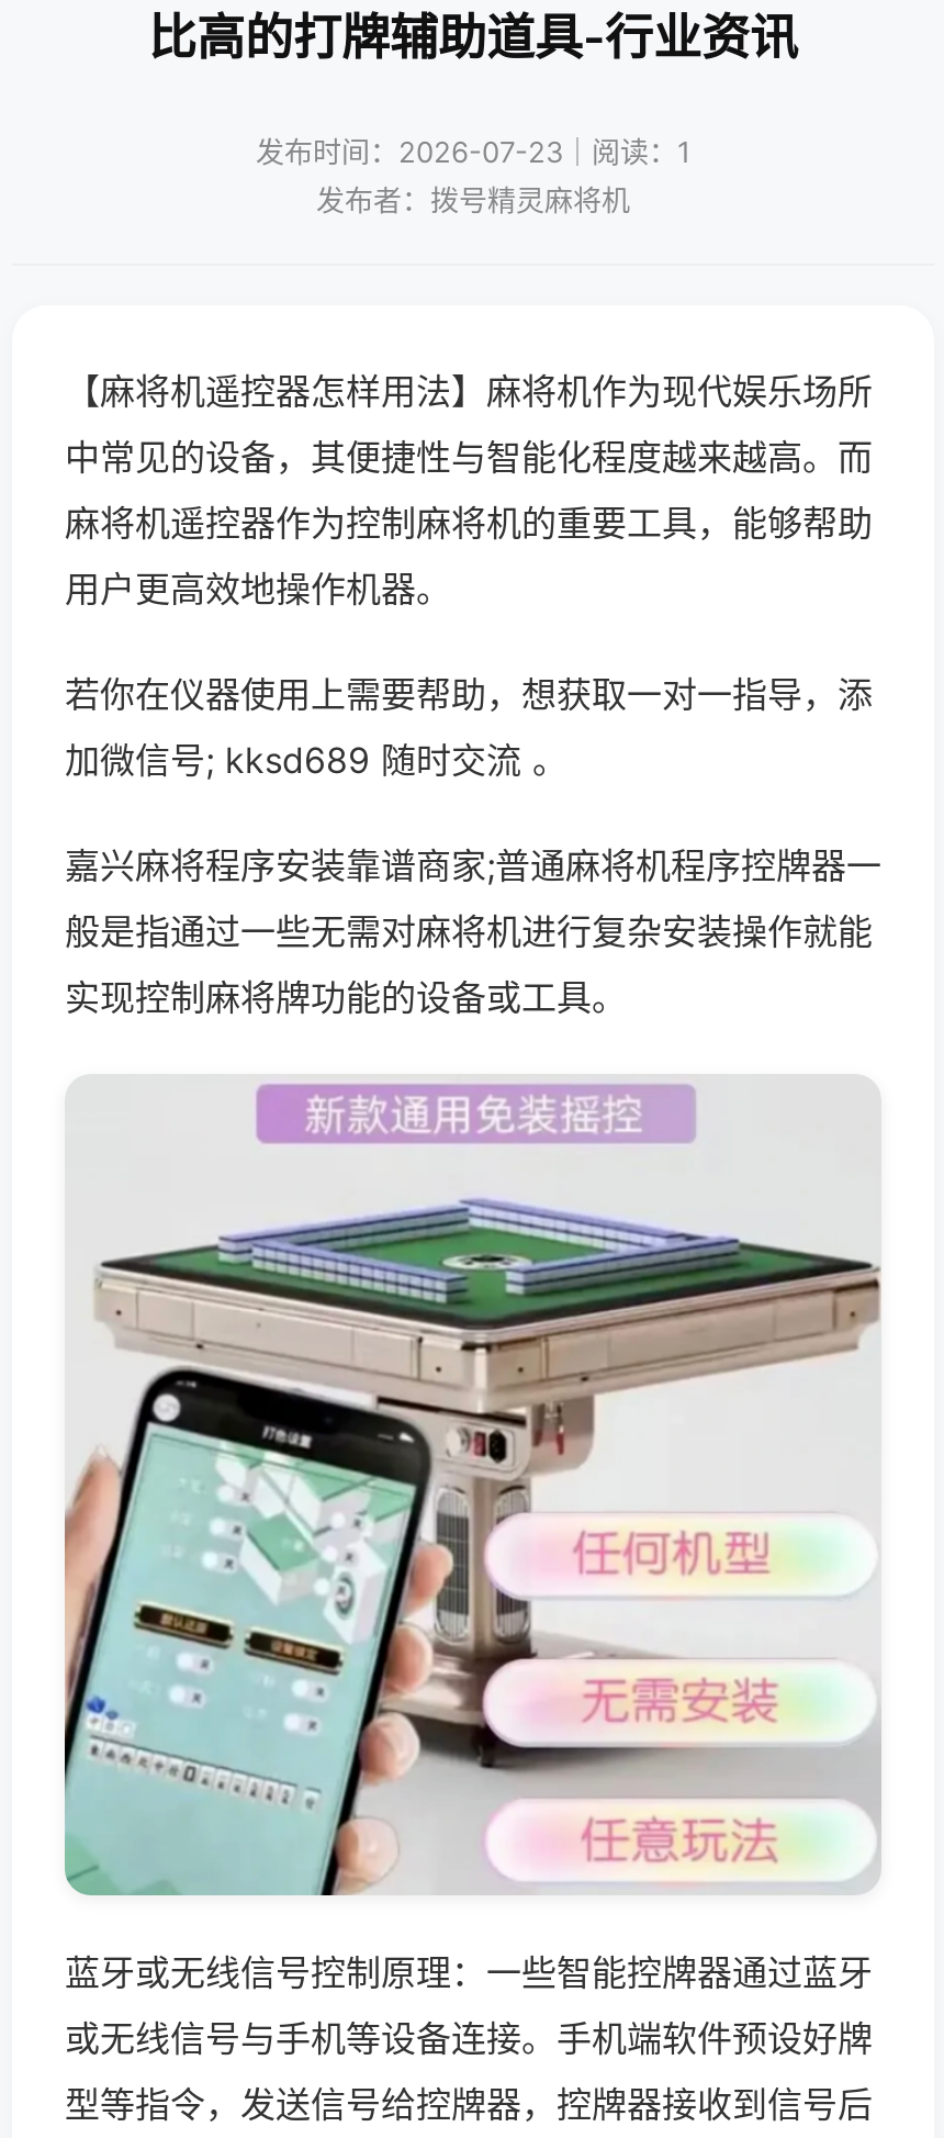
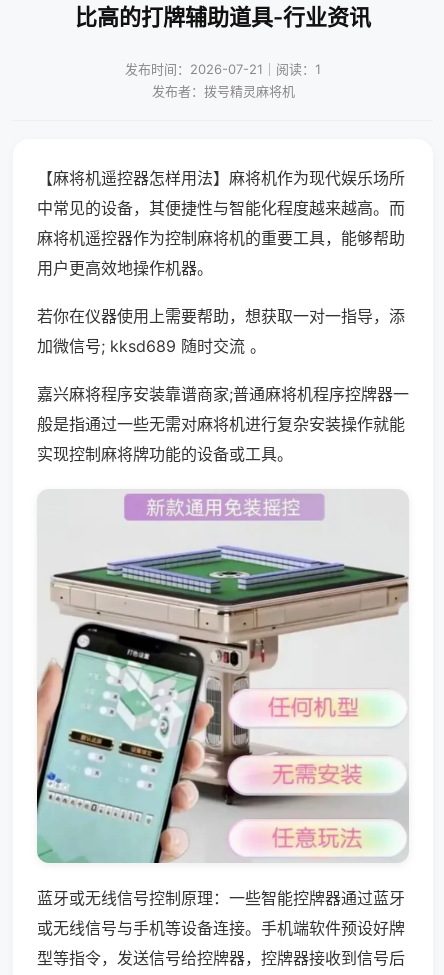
[256,134,690,169] 发布时间：2026-07-23｜阅读：1 -> [125,61,321,77] 发布时间：2026-07-21｜阅读：1

